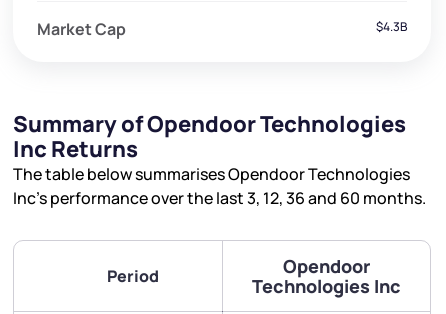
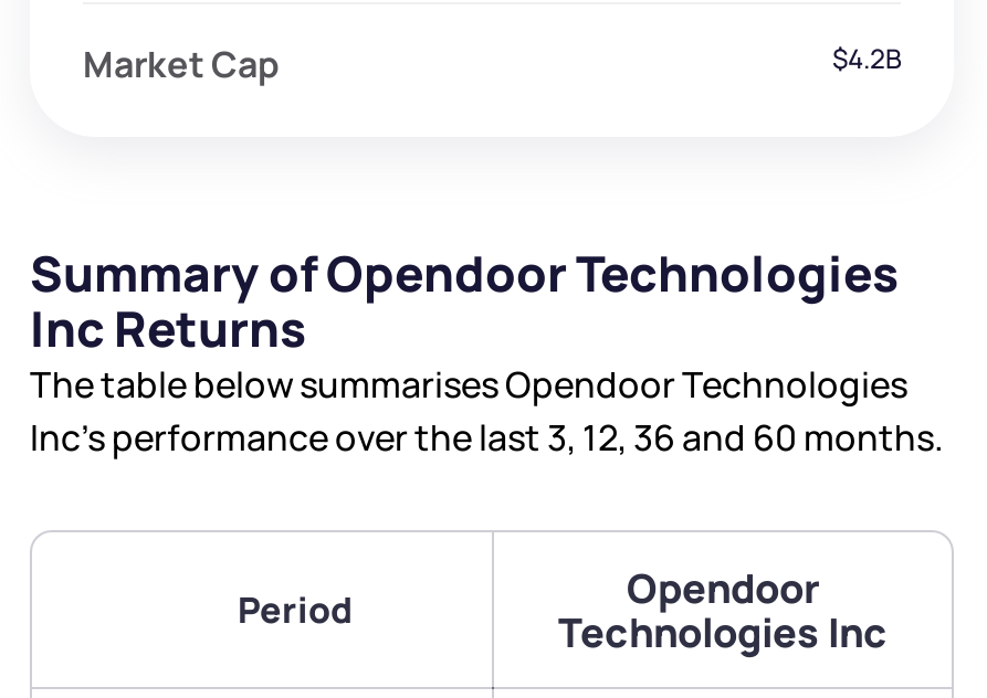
[376,18,407,35] $4.3B -> [832,41,901,78] $4.2B

